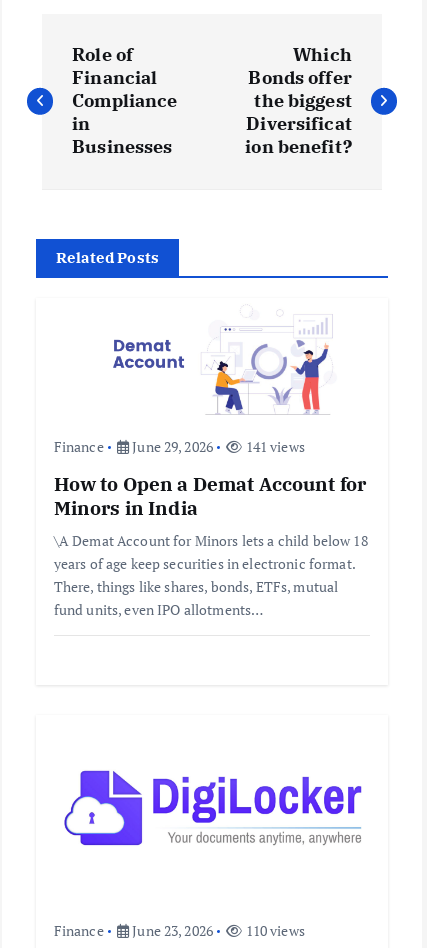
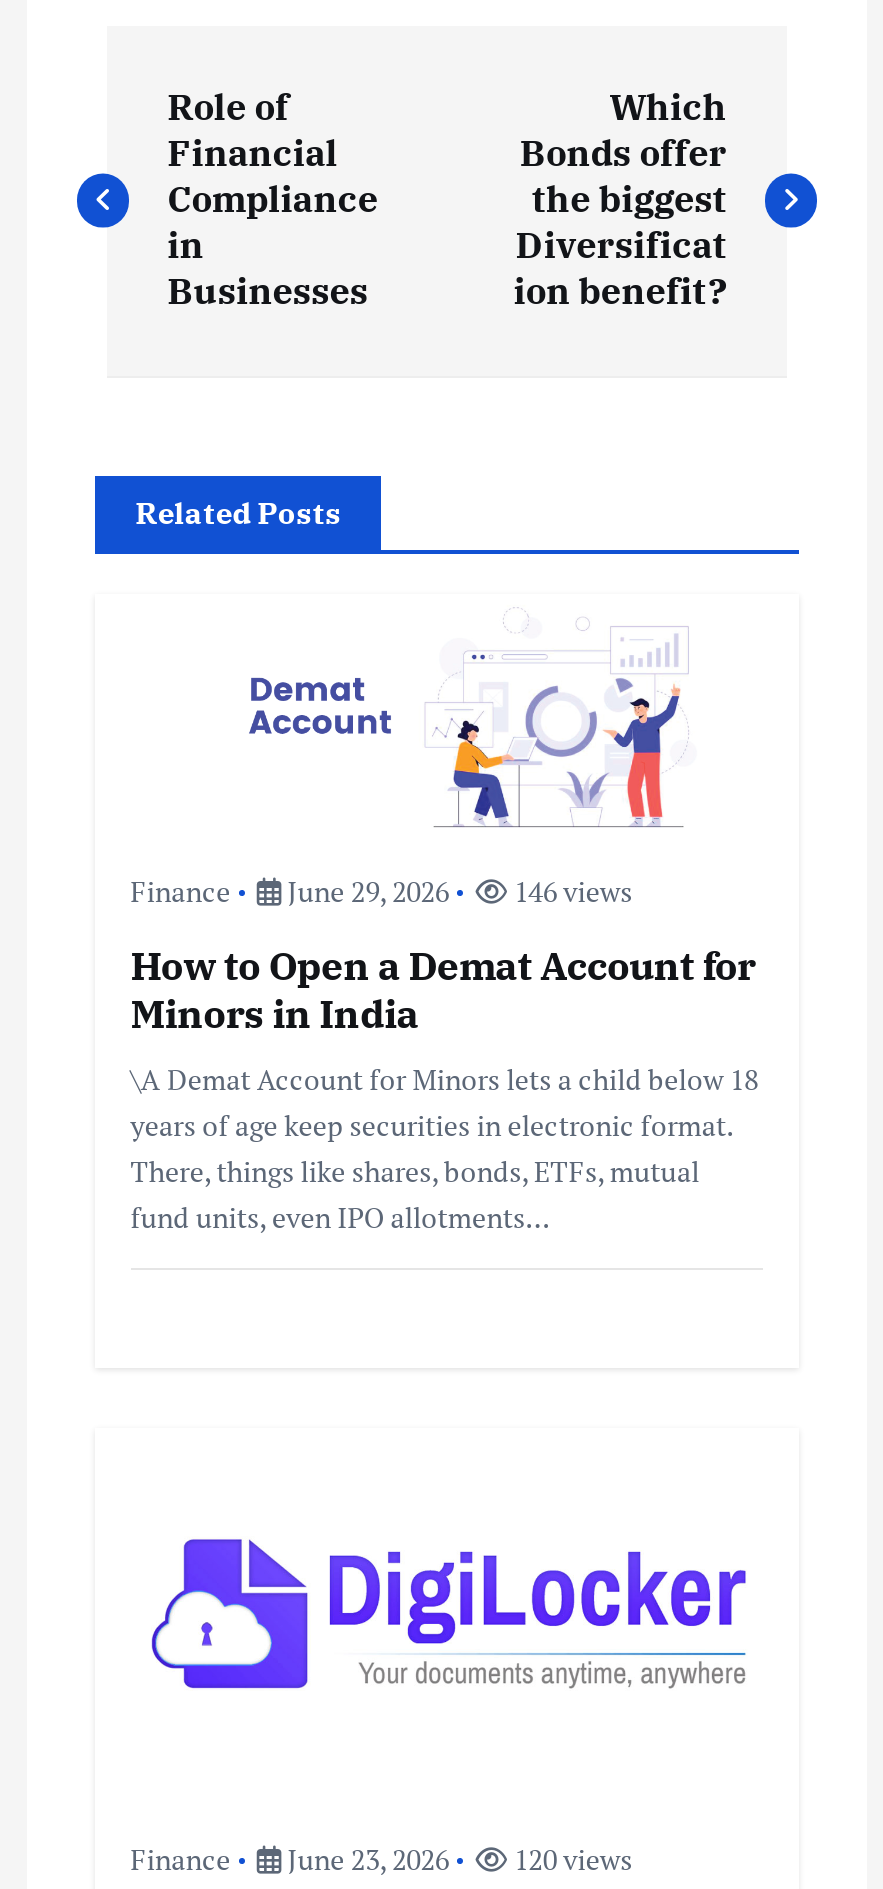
[242,437,305,456] 141 views -> [508,871,633,909] 146 views
[54,921,305,940] Finance June 23, 2026 110 views -> [131,1840,633,1878] Finance June 23, 2026 120 views

